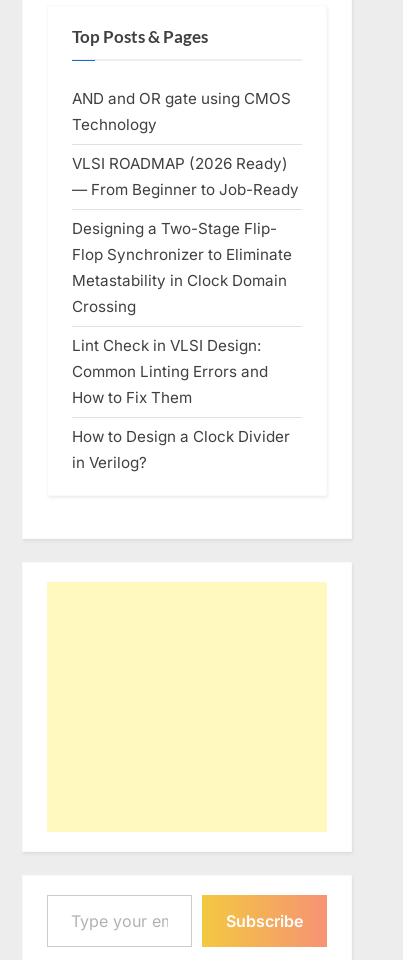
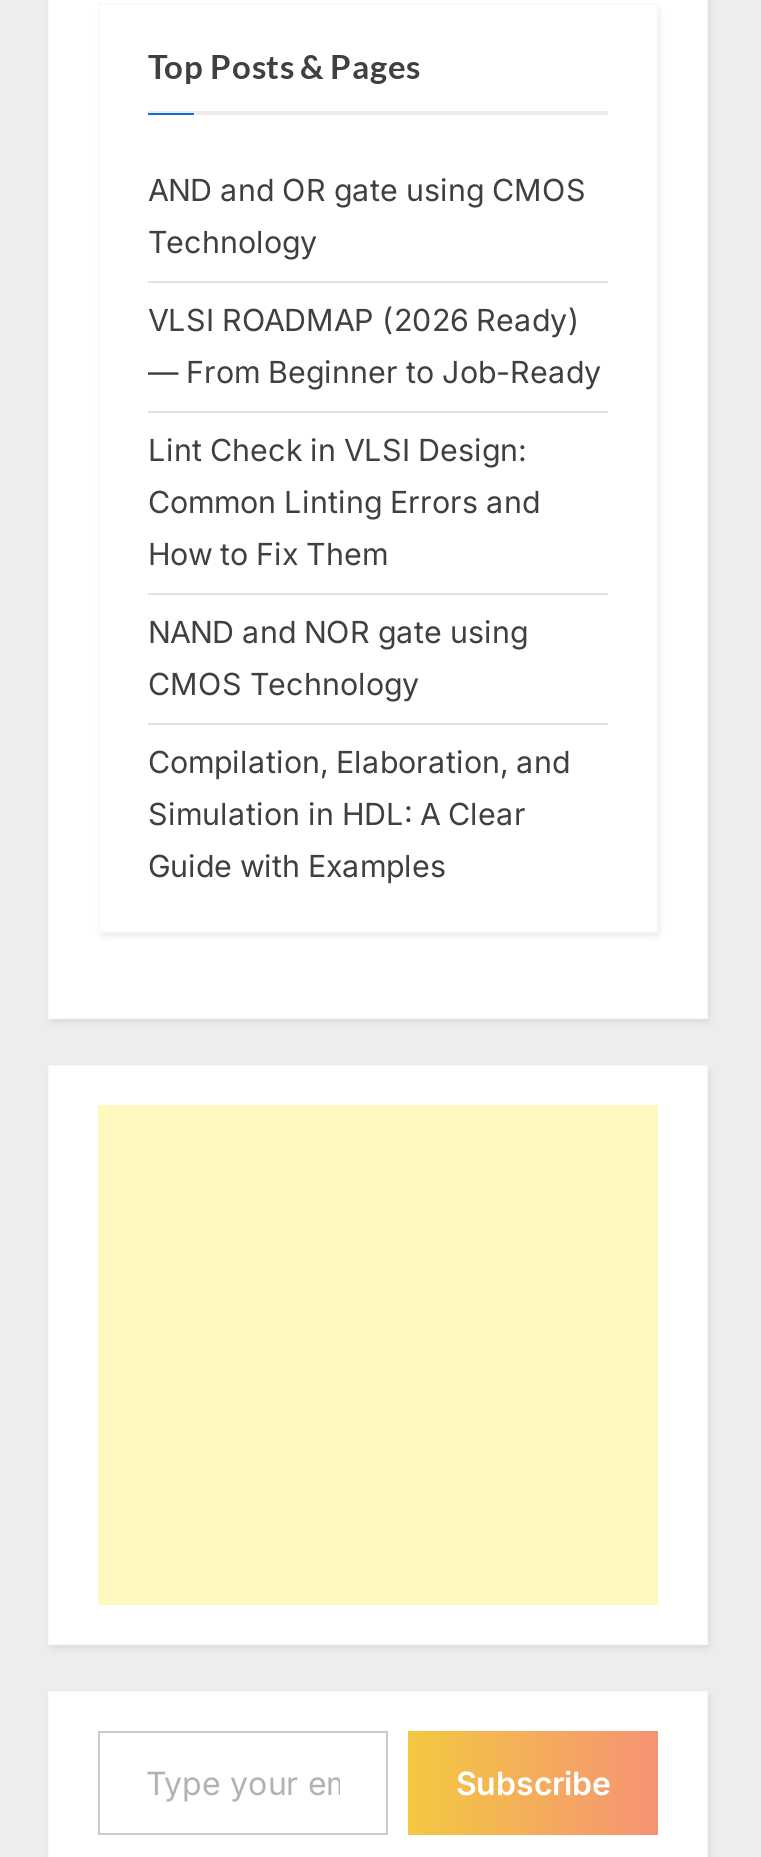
[72,219,292,316] Designing a Two-Stage Flip- | Flop Synchronizer to Eliminate | Metastability in Clock Domain | Crossing -> none
moved [72,336,268,407] -> [148,431,540,573]: Lint Check in VLSI Design: | Common Linting Errors and | How to Fix Them
[72,427,290,472] How to Design a Clock Divider | in Verilog? -> [148,613,570,885] NAND and NOR gate using | CMOS Technology | Compilation, Elaboration, and | Simulation in HDL: A Clear | Guide with Examples

